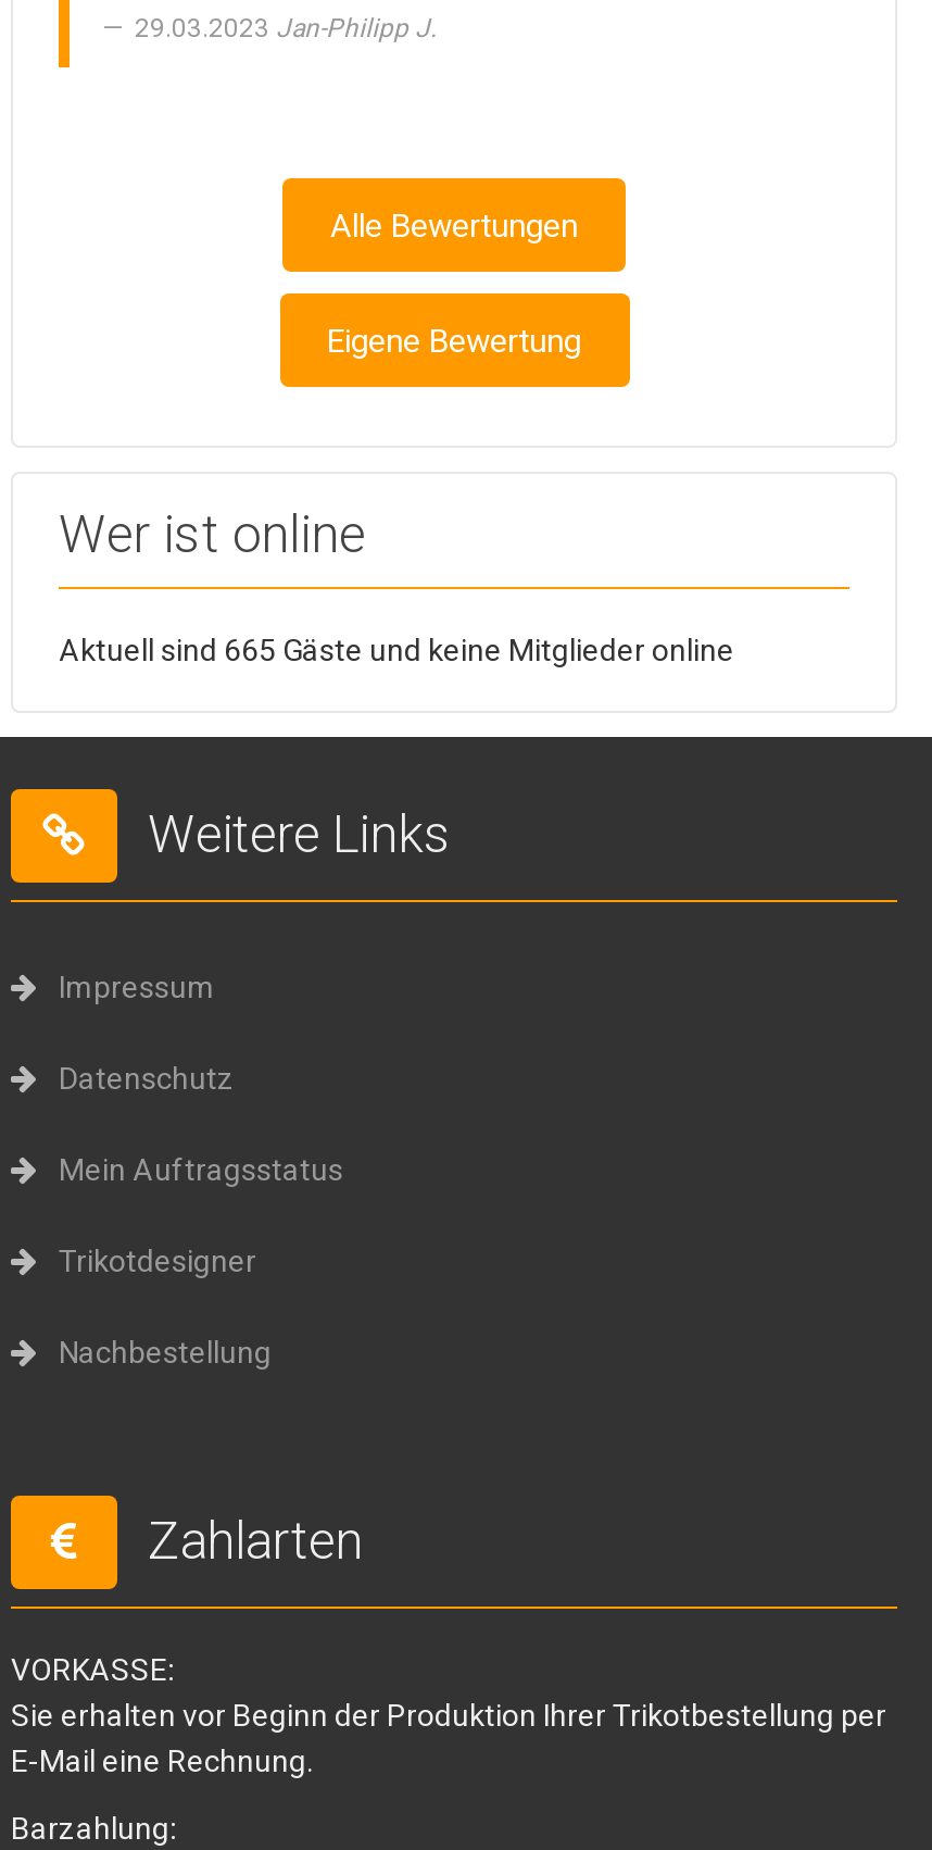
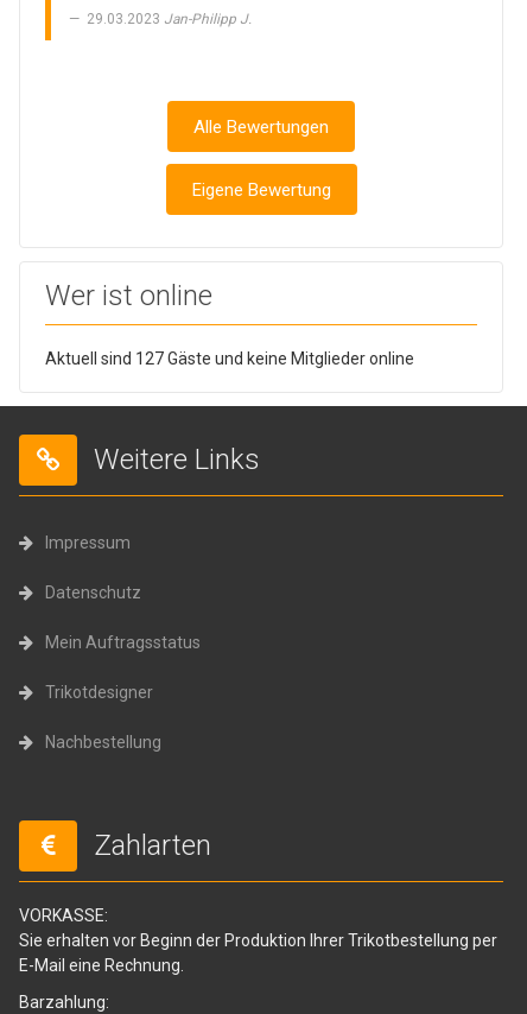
[59,632,734,666] Aktuell sind 665 Gäste und keine Mitglieder online -> [45,348,414,367] Aktuell sind 127 Gäste und keine Mitglieder online

